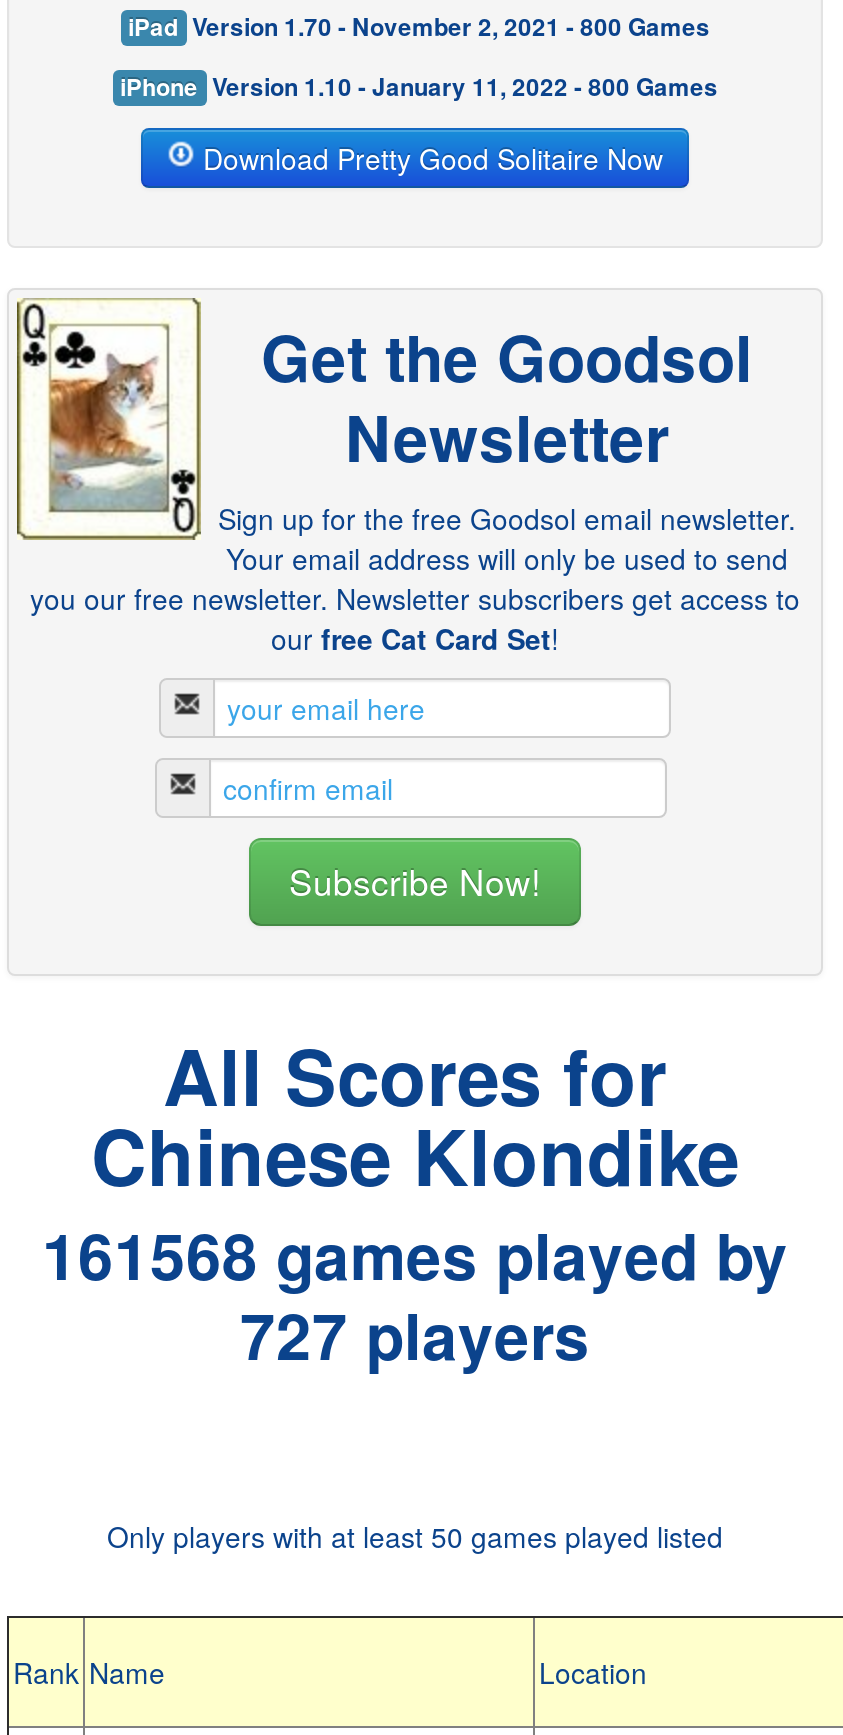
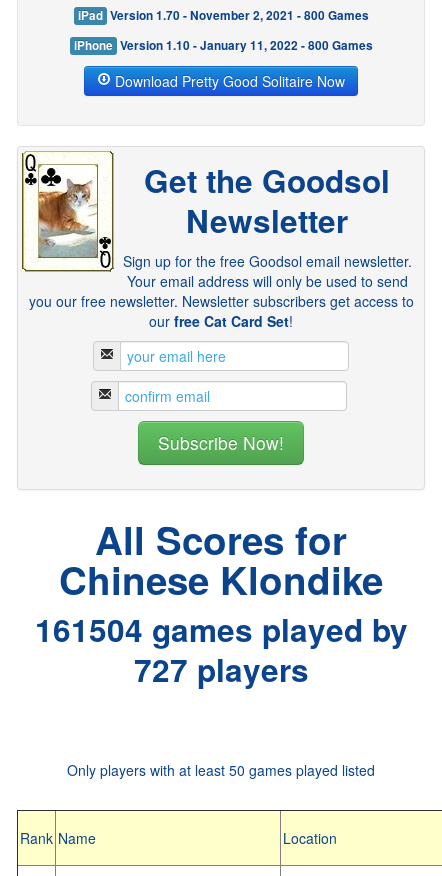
[42,1210,788,1300] 161568 games played by -> [34,607,407,652] 161504 games played by

